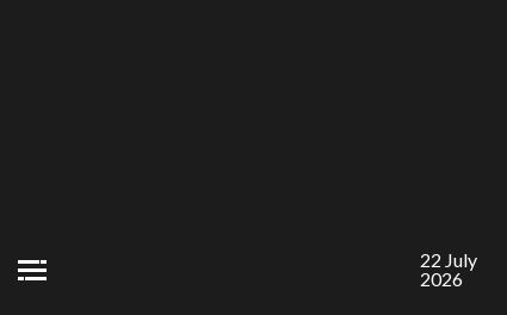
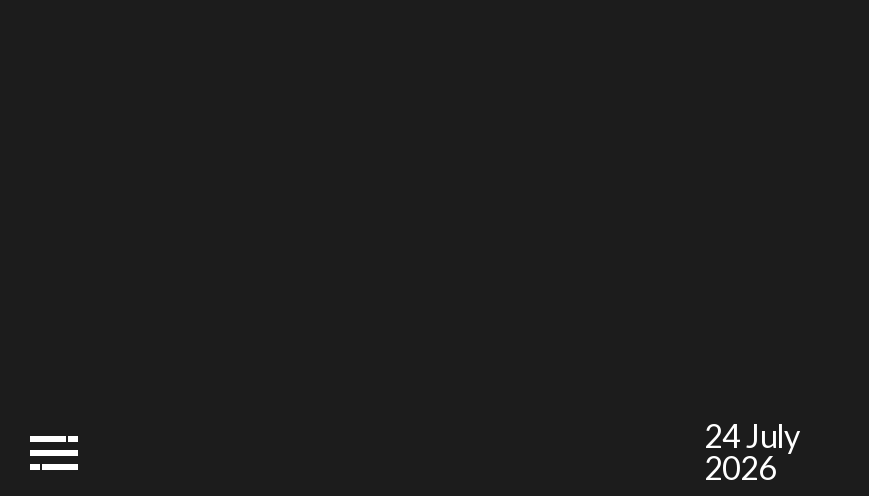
[420,248,477,270] 22 July -> [704,415,800,453] 24 July

